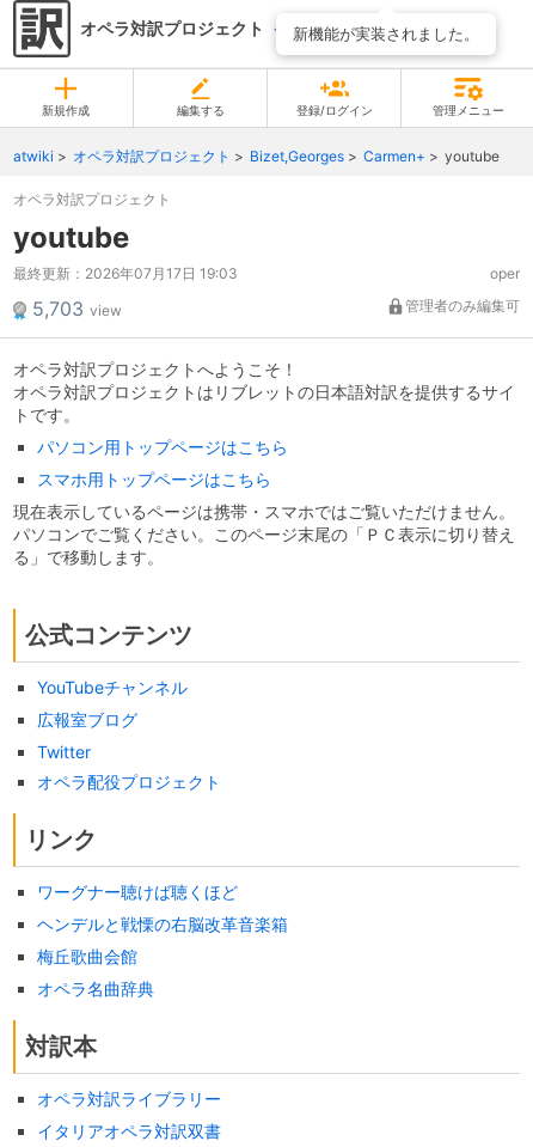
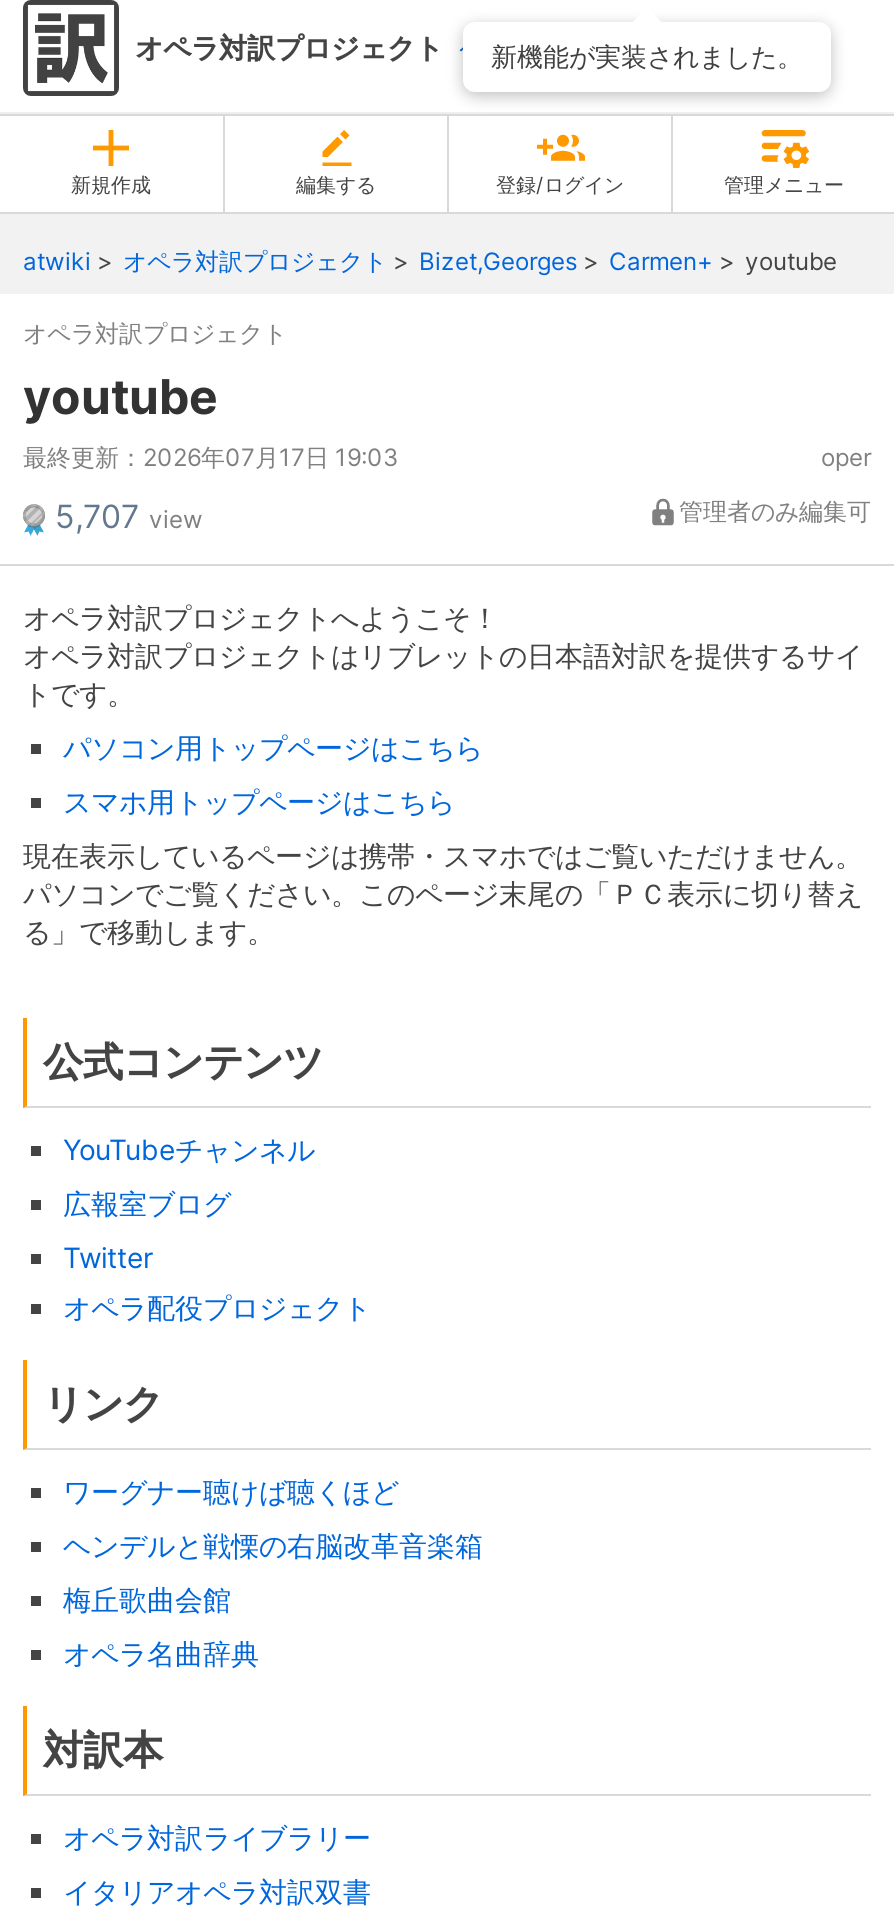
[32,297,122,321] 5,703 view -> [55,496,203,536] 5,707 view

